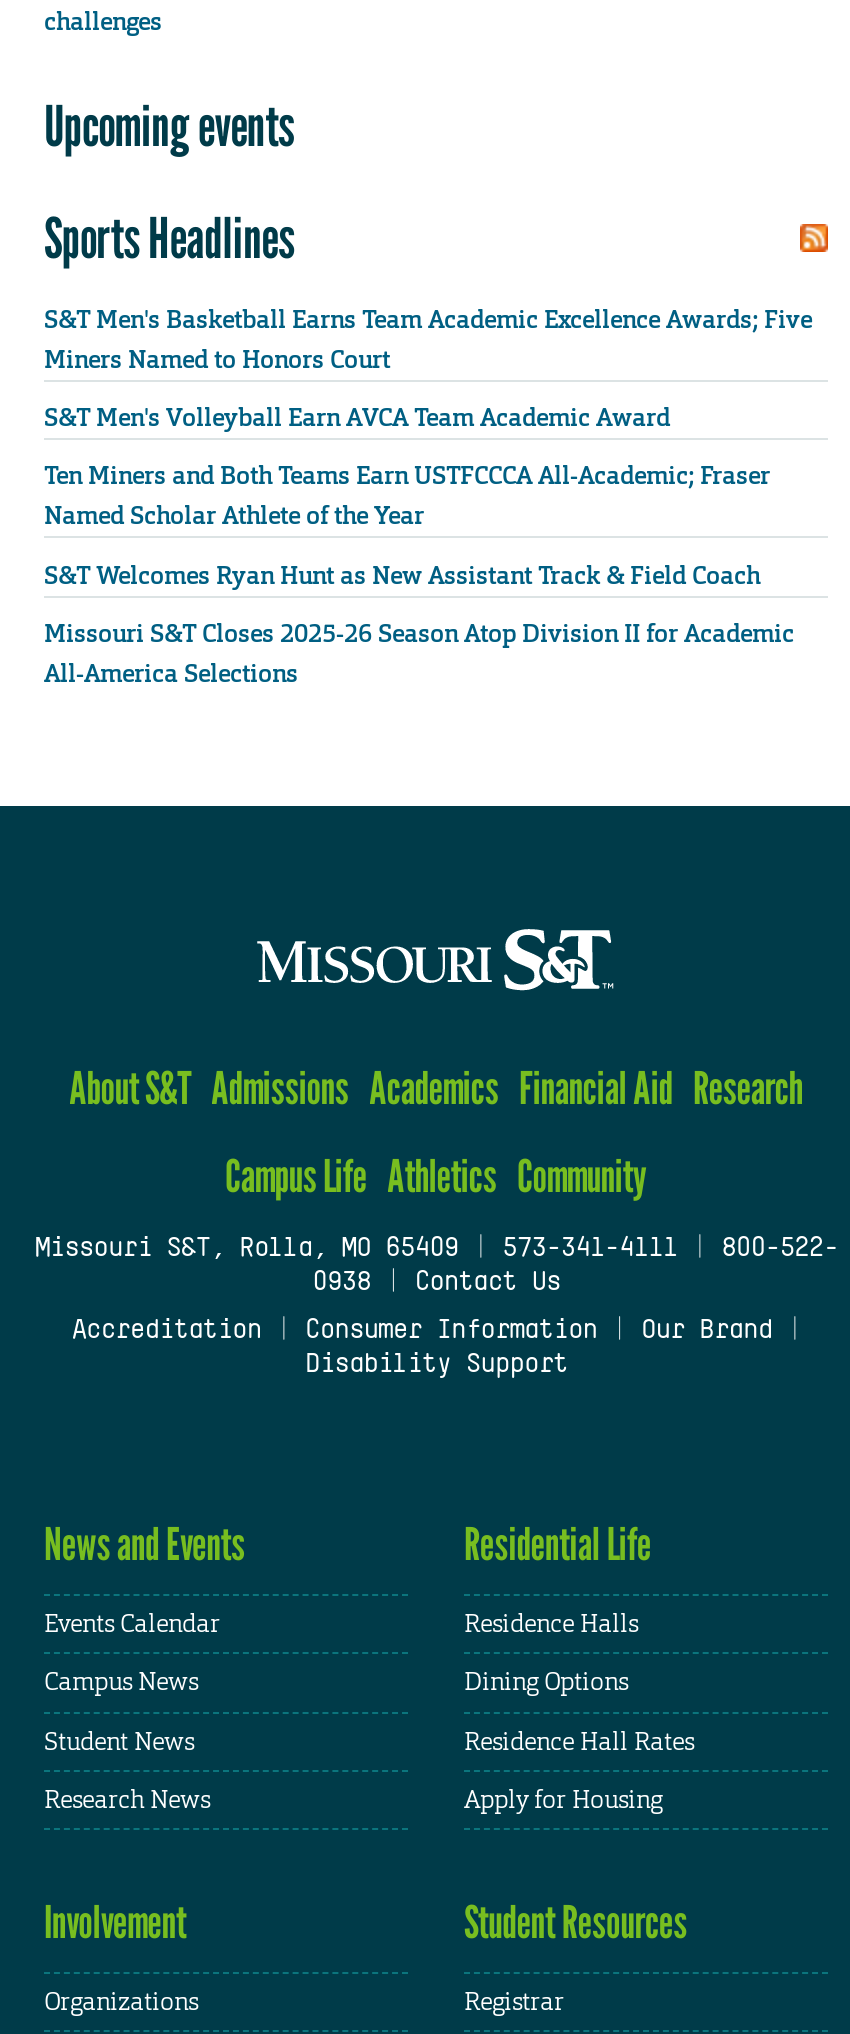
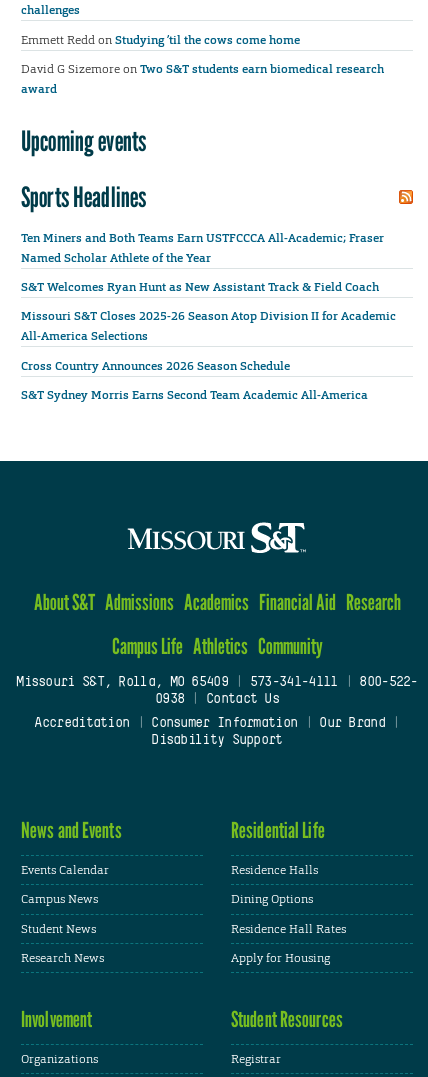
none -> [21,32,384,97] Emmett Redd on Studying ’til the cows come home | David G Sizemore on Two S&T students earn biomedical research | award
moved [44,91,294,271] -> [21,124,146,214]: Upcoming events | Sports Headlines
[44,304,812,434] S&T Men's Basketball Earns Team Academic Excellence Awards; Five | Miners Named to Honors Court | S&T Men's Volleyball Earn AVCA Team Academic Award -> none
none -> [21,357,368,403] Cross Country Announces 2026 Season Schedule | S&T Sydney Morris Earns Second Team Academic All-America

